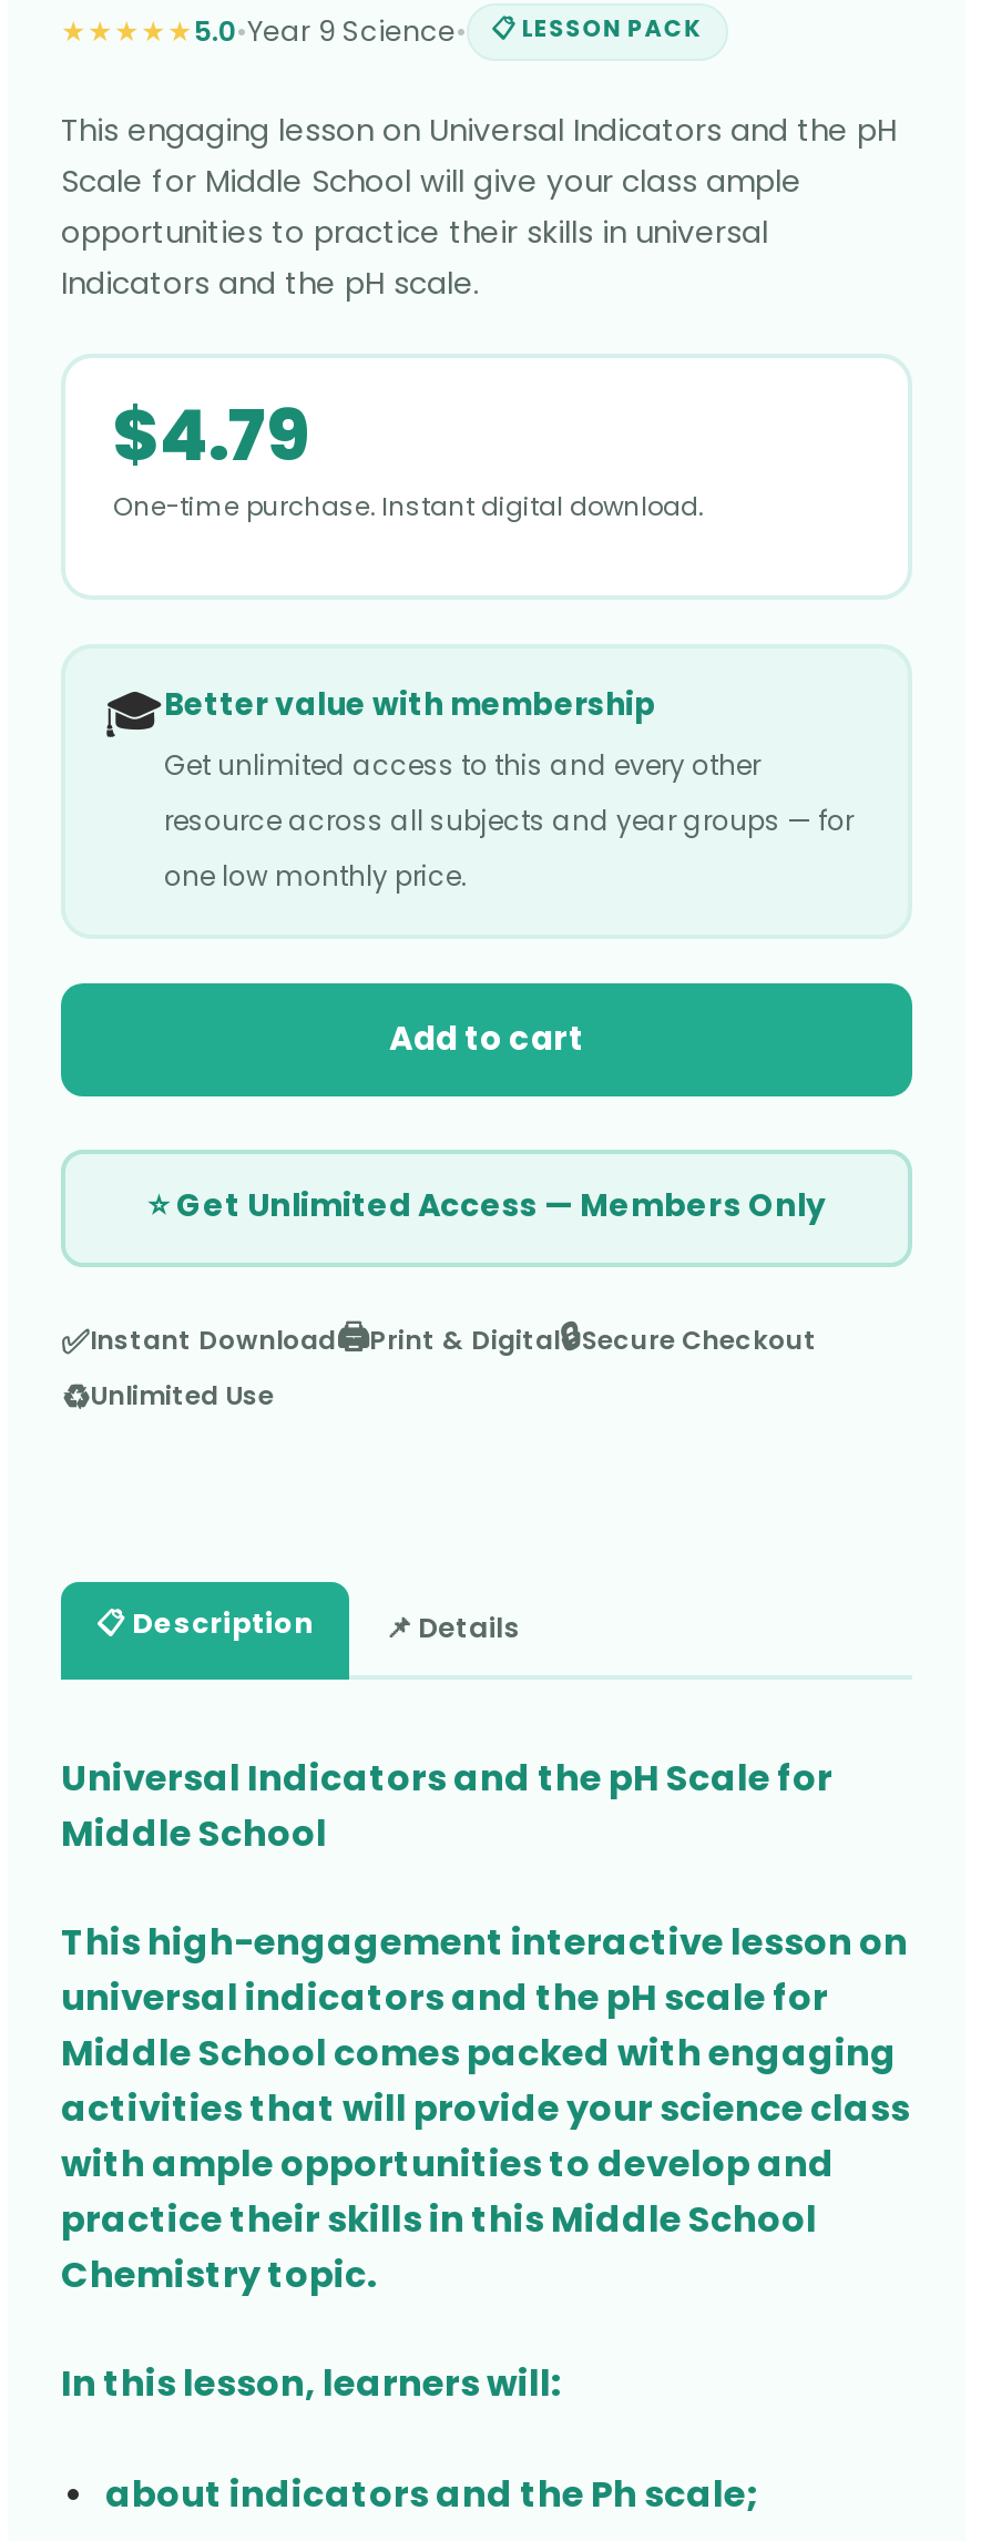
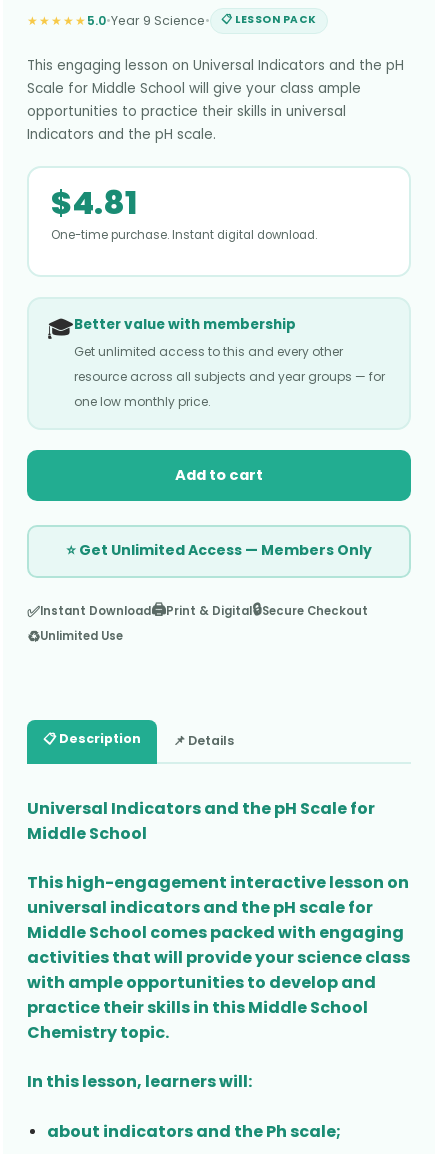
[113,385,308,485] $4.79 -> [50,180,136,225] $4.81

